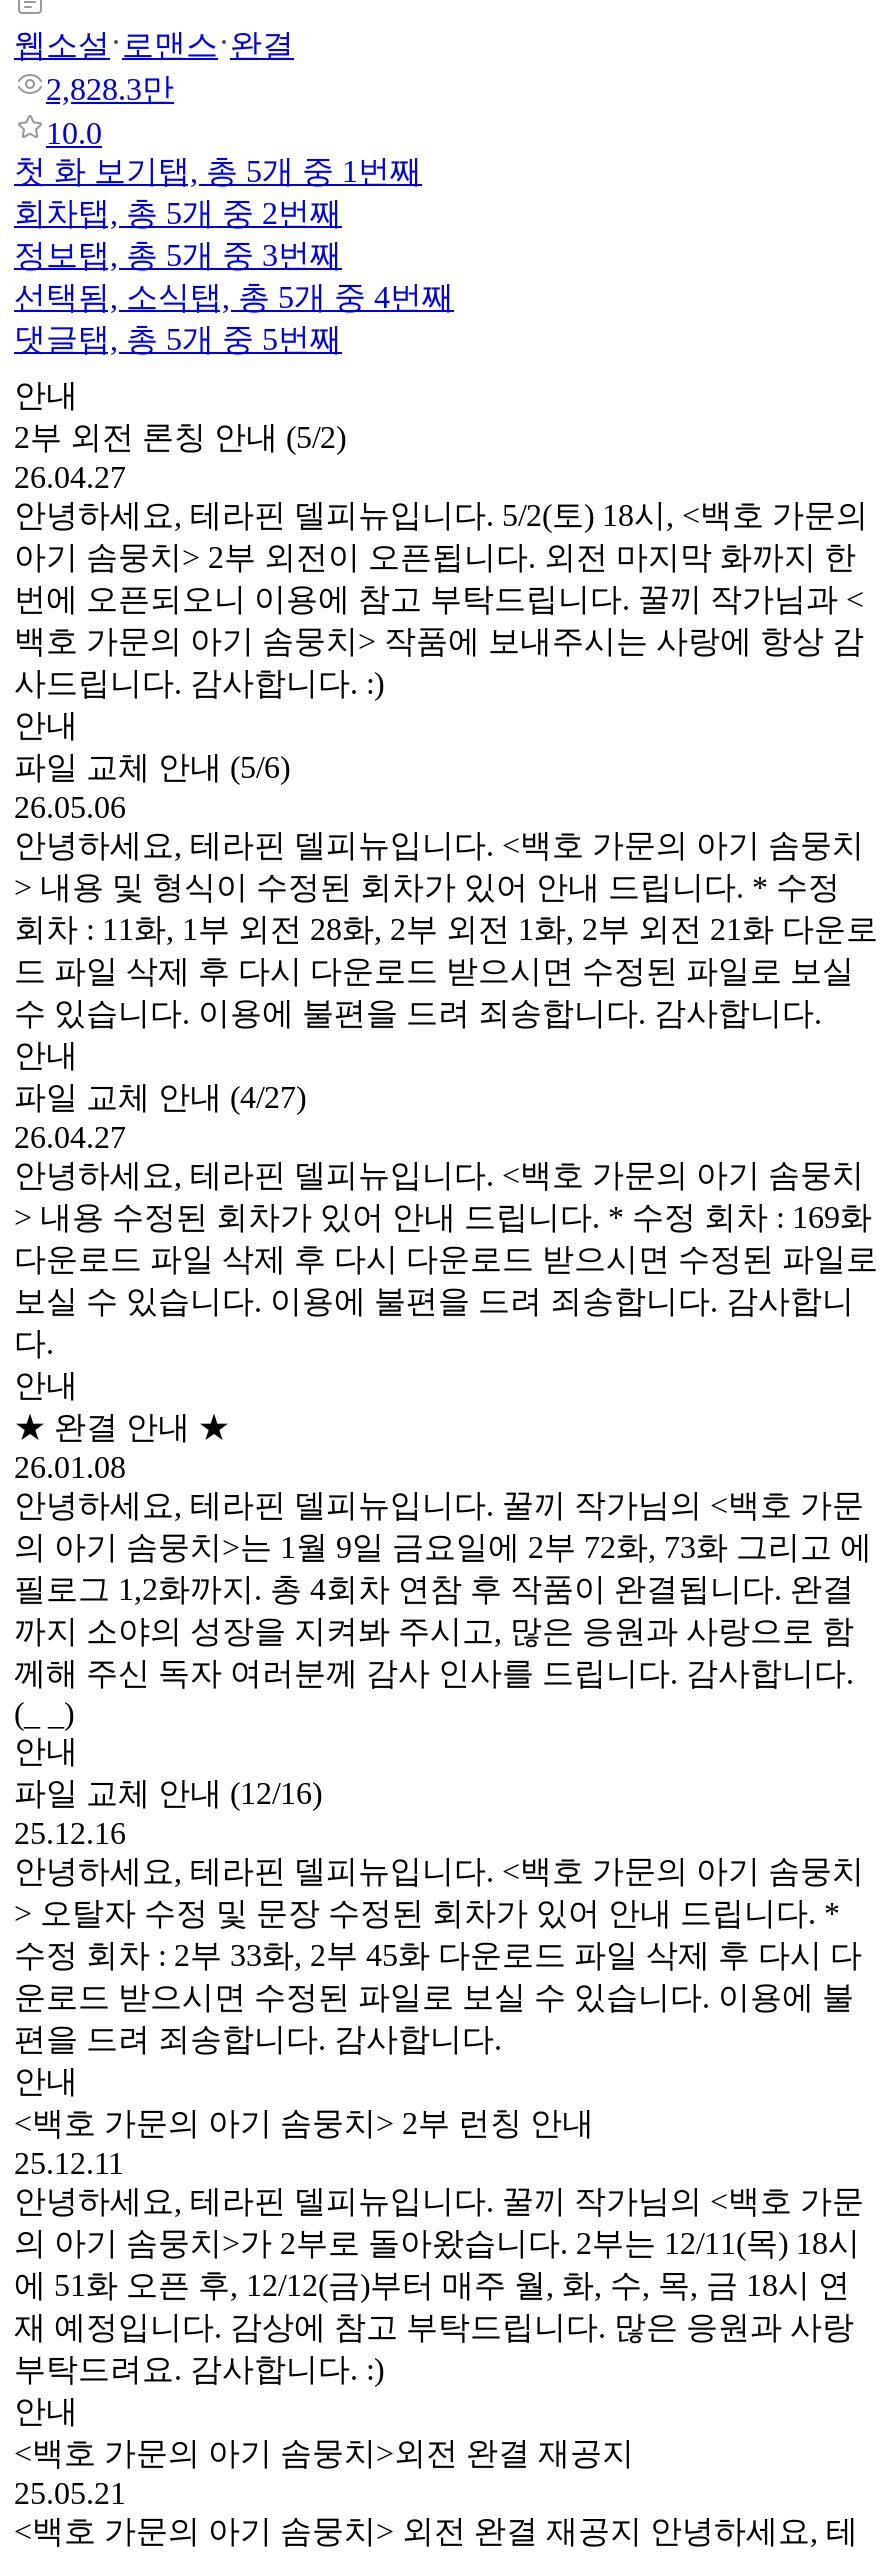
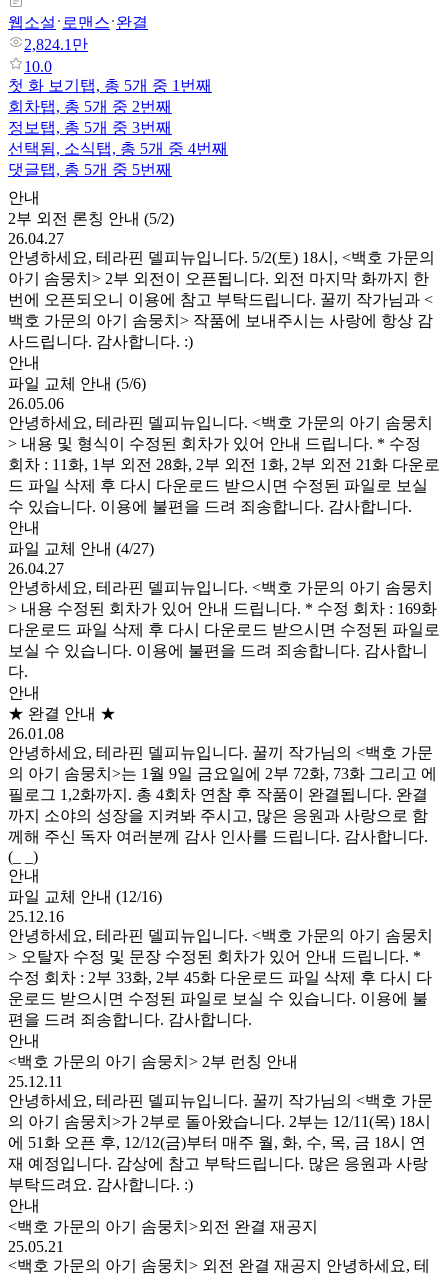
[46,72,174,106] 2,828.3만 -> [24,36,88,53] 2,824.1만

